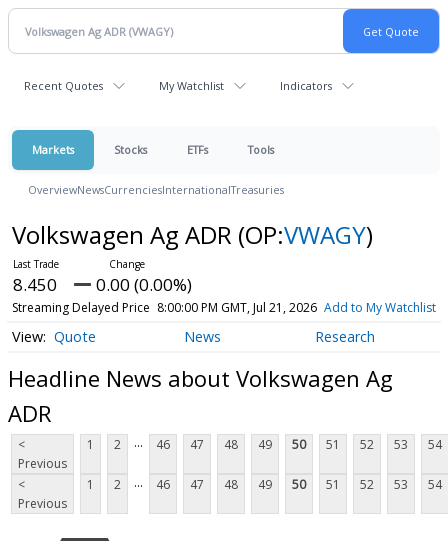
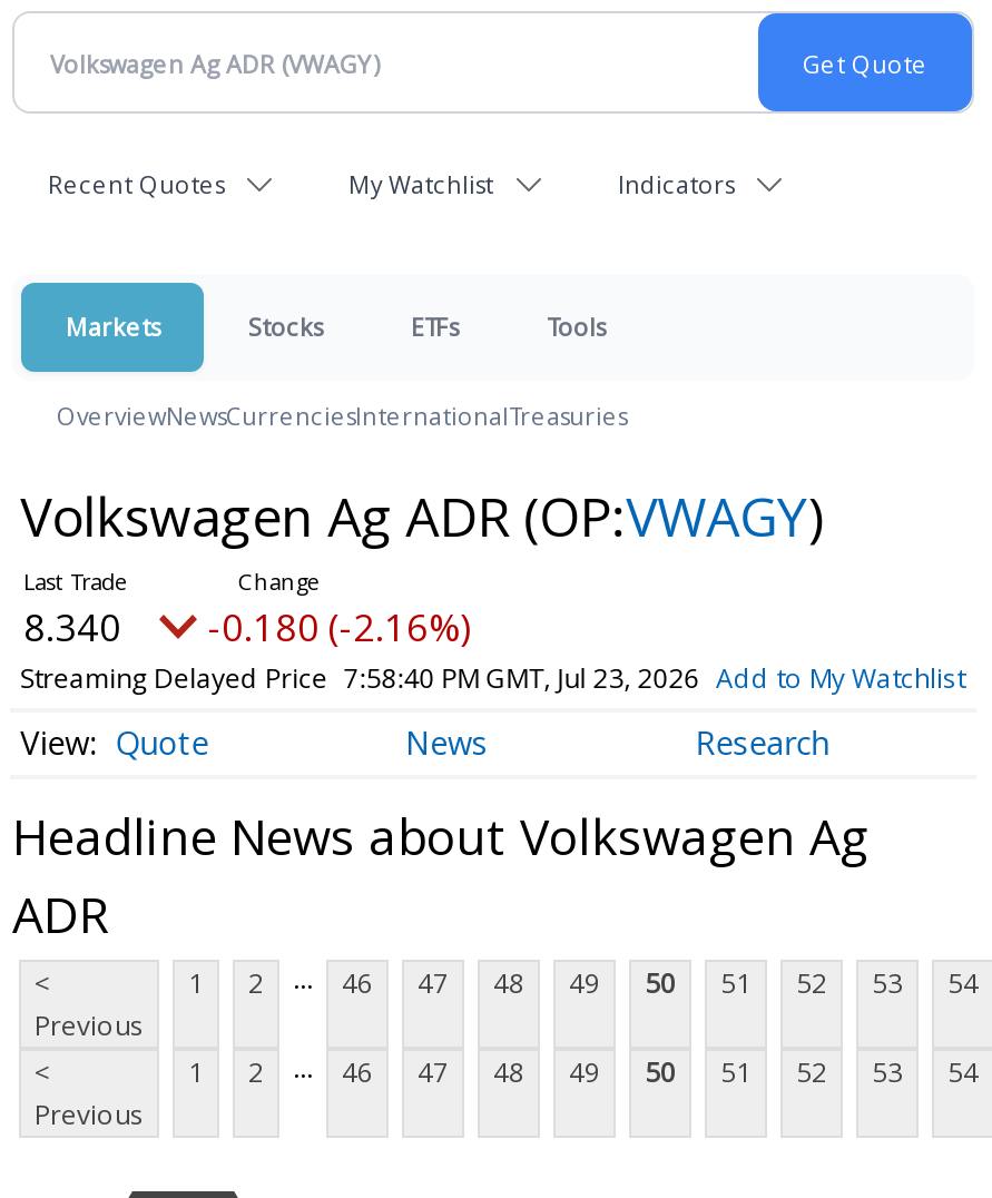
[13,273,57,296] 8.450 -> [23,601,121,652] 8.340
[96,273,192,296] 0.00 (0.00%) -> [208,601,471,652] -0.180 (-2.16%)
[12,299,436,316] Streaming Delayed Price 8:00:00 PM GMT, Jul 21, 2026 Add to My Watchlist -> [20,659,965,697] Streaming Delayed Price 7:58:40 PM GMT, Jul 23, 2026 Add to My Watchlist

